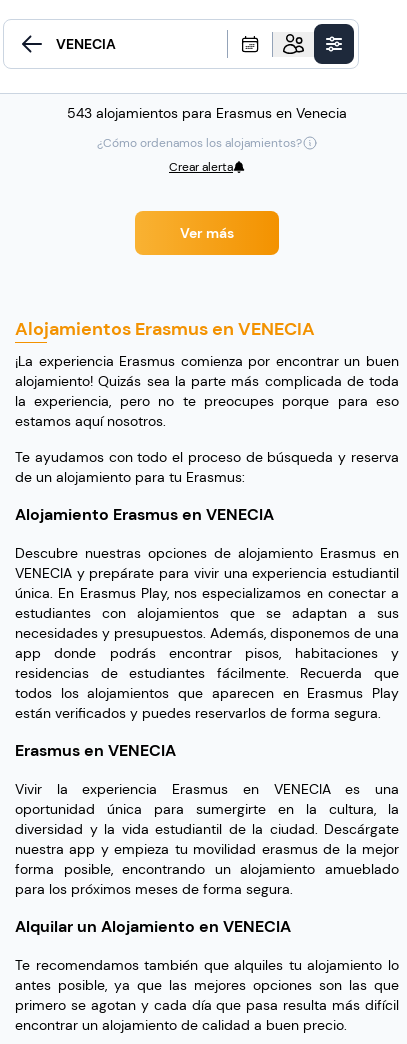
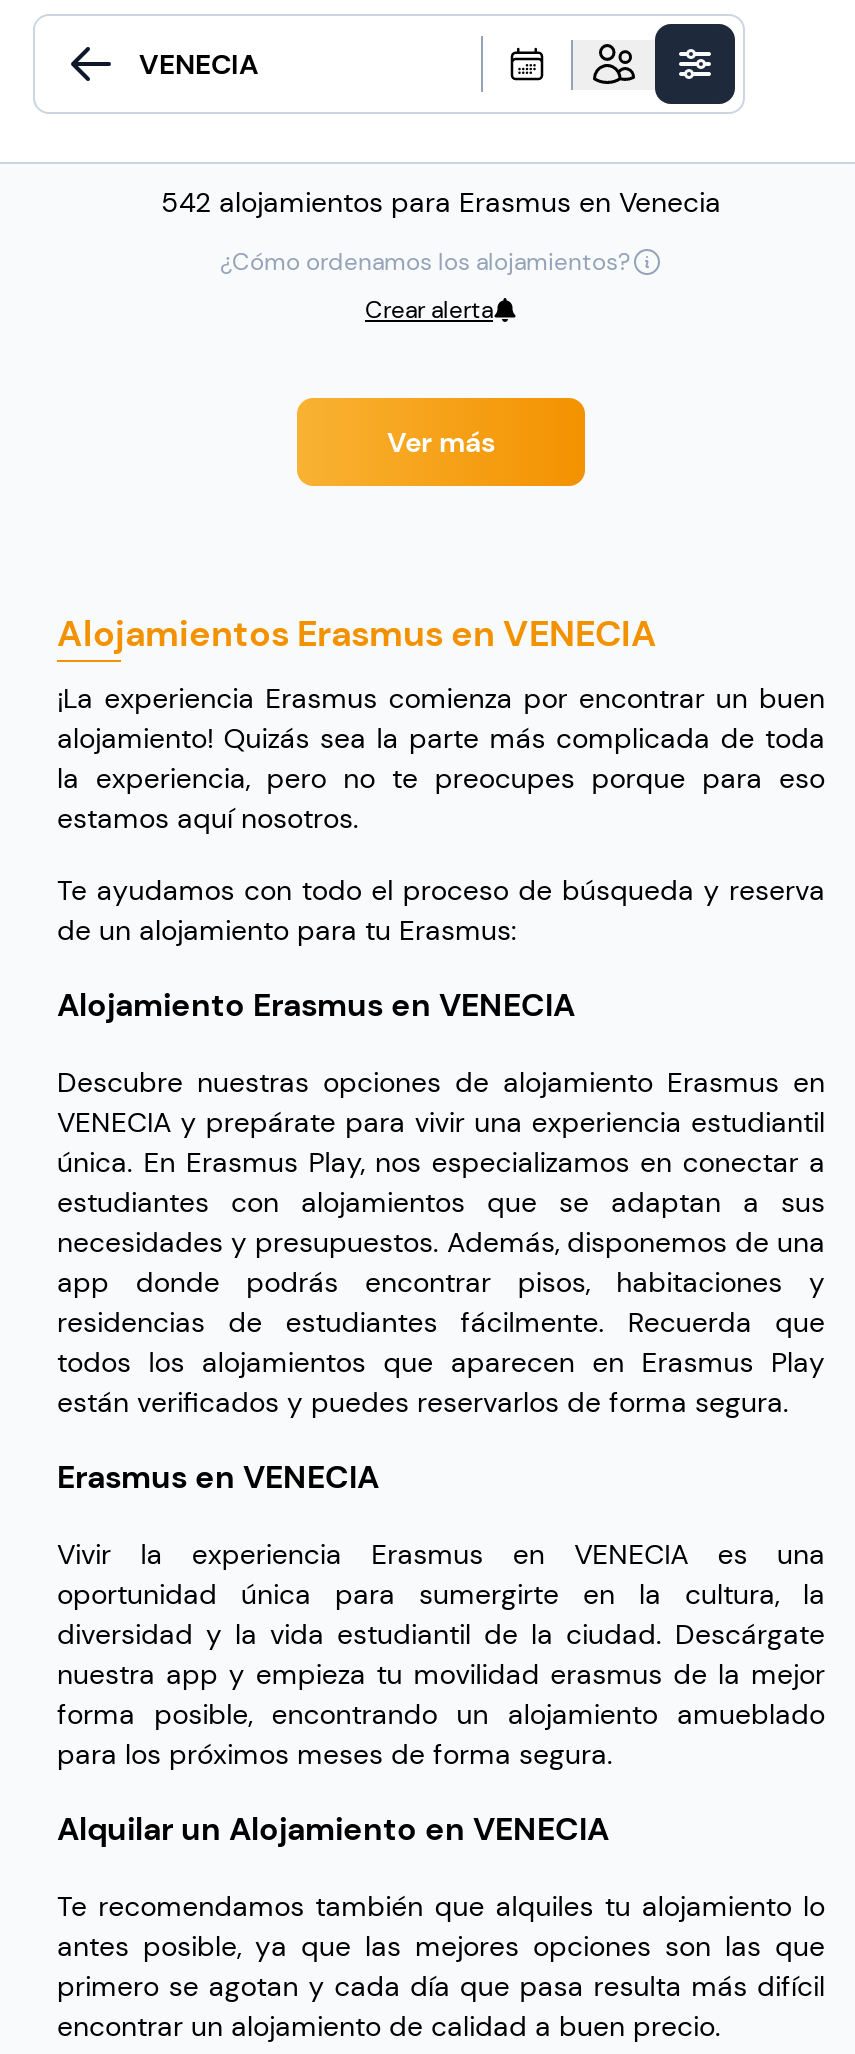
[67,104,347,122] 543 alojamientos para Erasmus en Venecia -> [161,184,721,220] 542 alojamientos para Erasmus en Venecia

